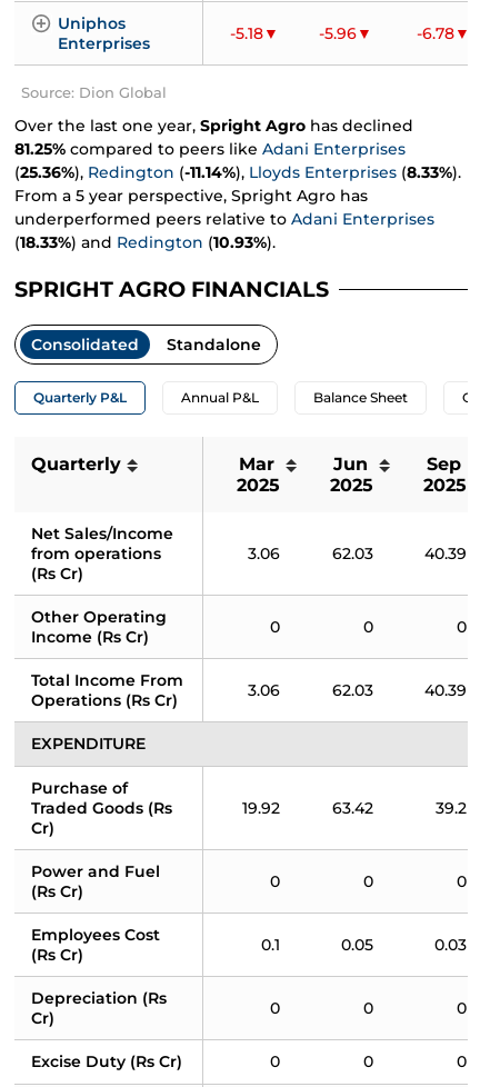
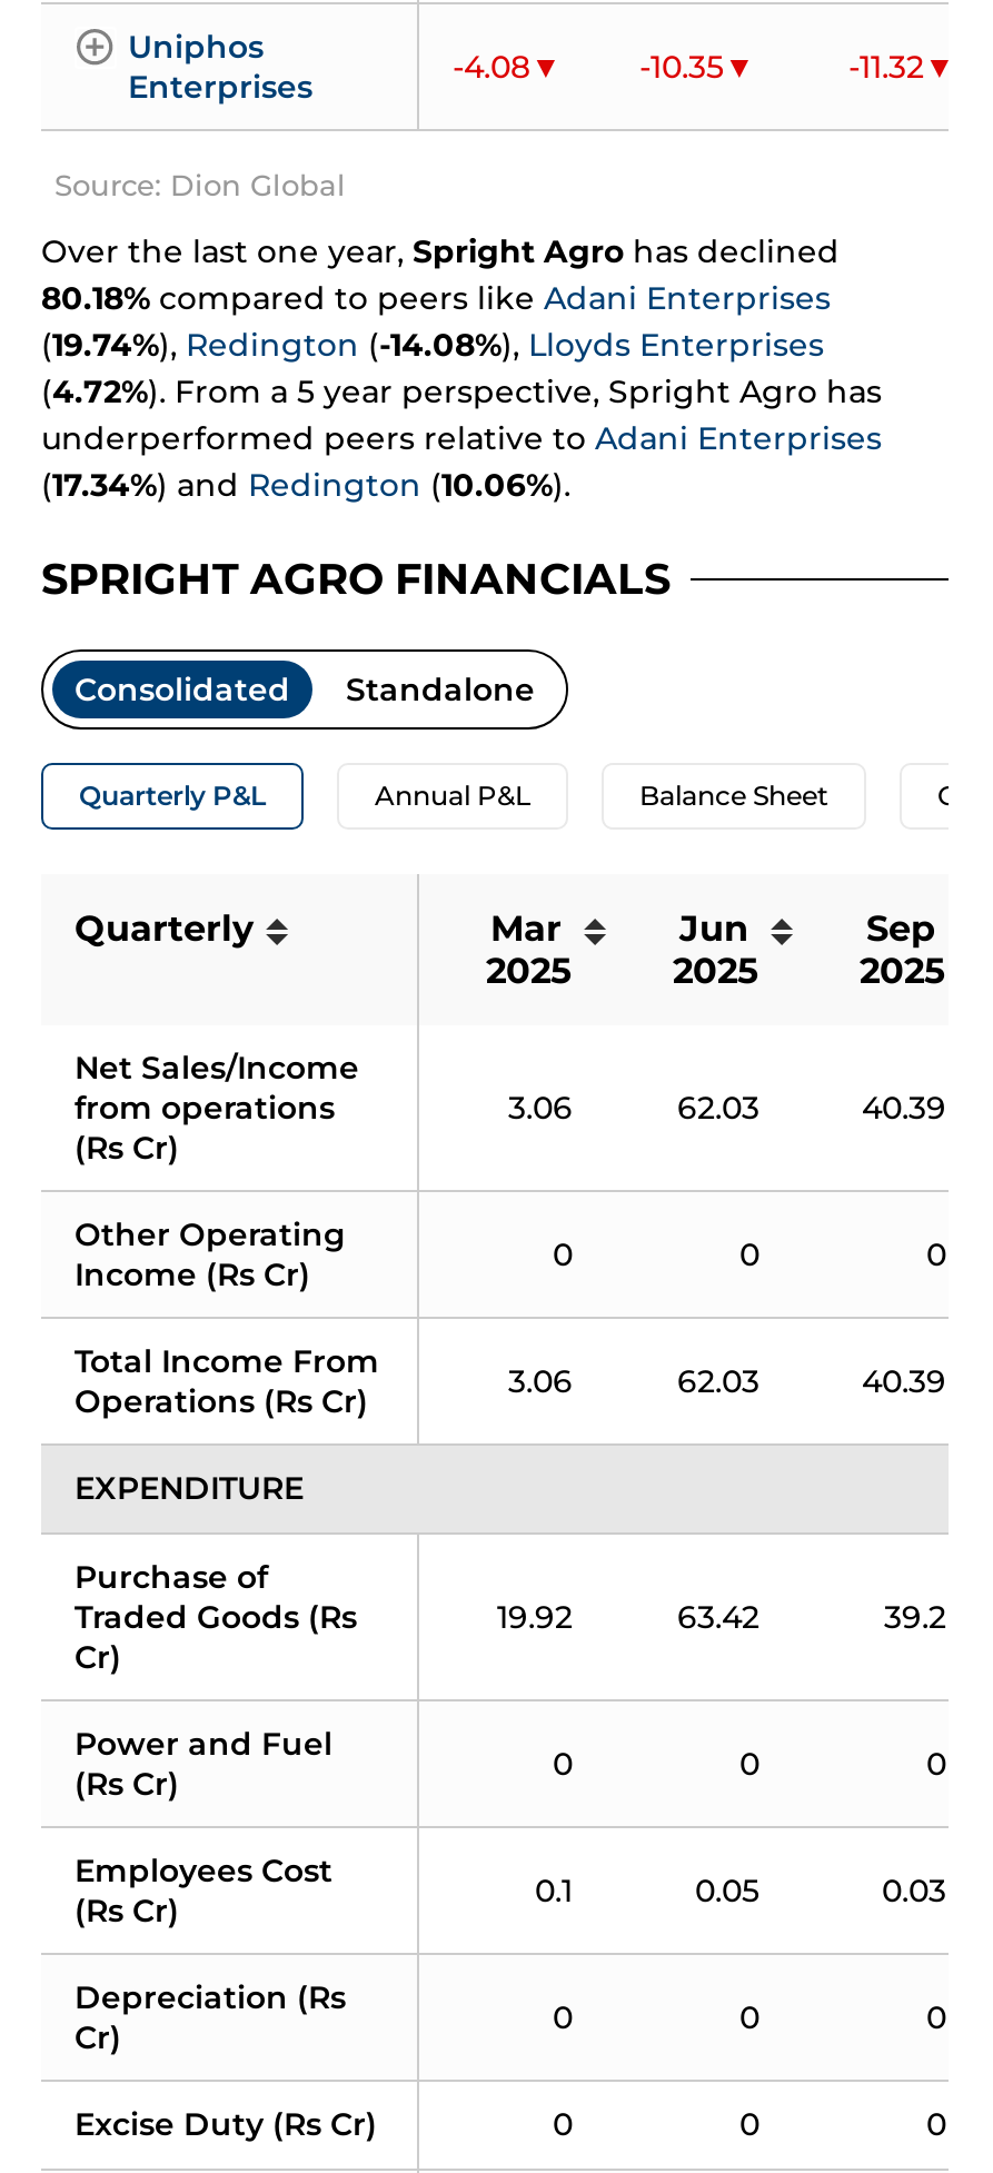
[230,23,263,43] -5.18 -> [453,46,530,86] -4.08
[319,23,357,43] -5.96 -> [639,46,724,86] -10.35
[417,23,454,43] -6.78 -> [848,46,924,86] -11.32
[14,139,461,205] 81.25% compared to peers like Adani Enterprises | (25.36%), Redington (-11.14%), Lloyds Enterprises (8.33%). | From a 5 year perspective, Spright Agro has -> [41,278,882,411] 80.18% compared to peers like Adani Enterprises | (19.74%), Redington (-14.08%), Lloyds Enterprises | (4.72%). From a 5 year perspective, Spright Agro has
[14,232,276,252] (18.33%) and Redington (10.93%). -> [41,464,570,504] (17.34%) and Redington (10.06%).

